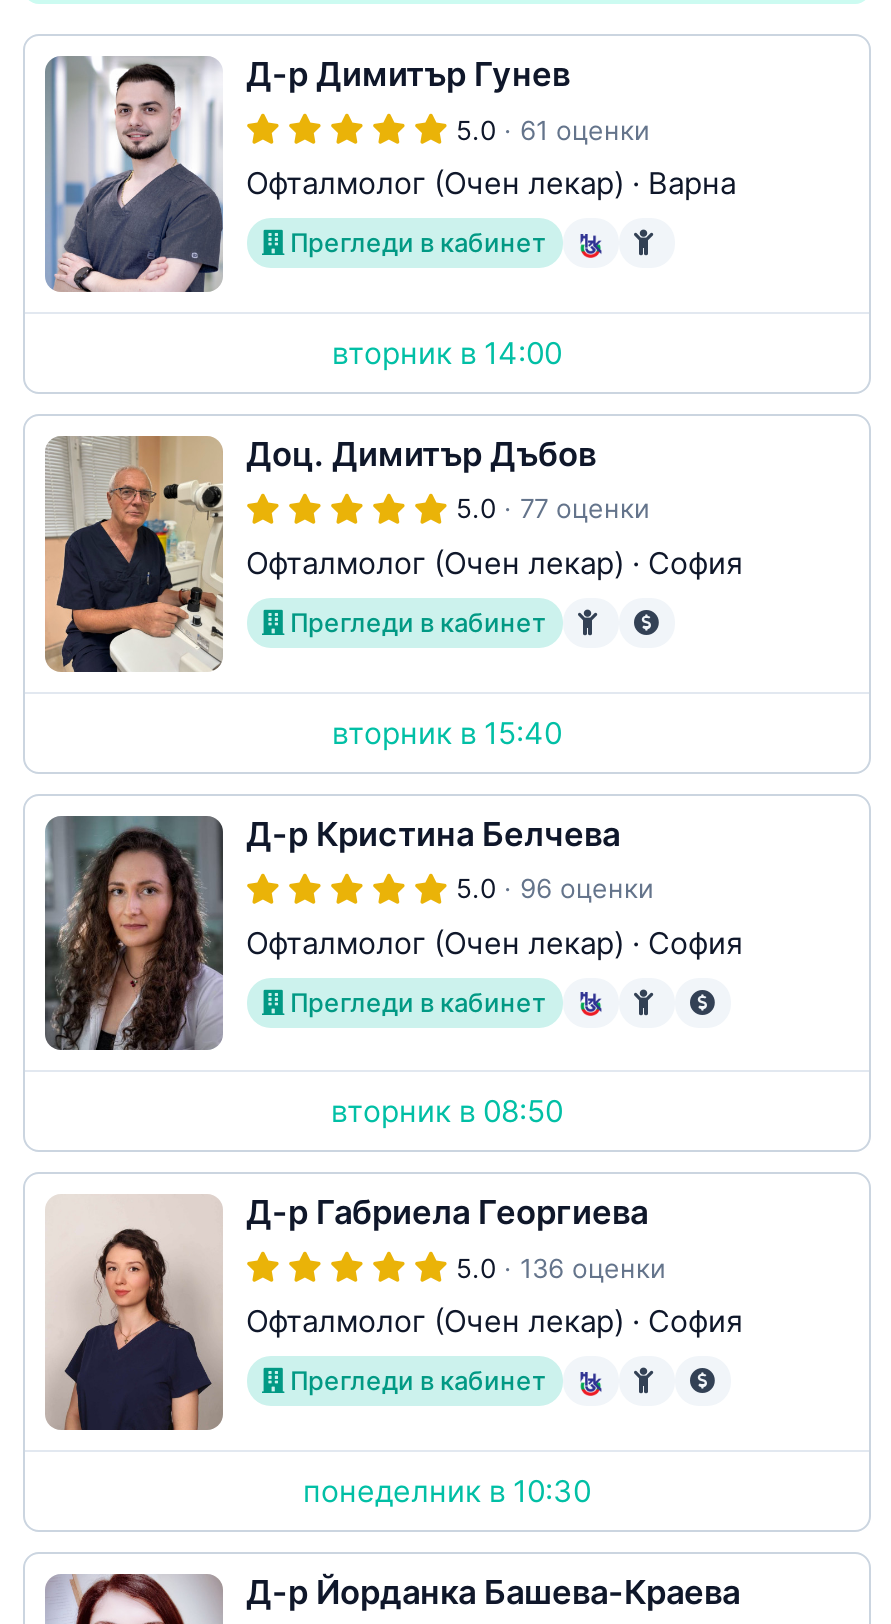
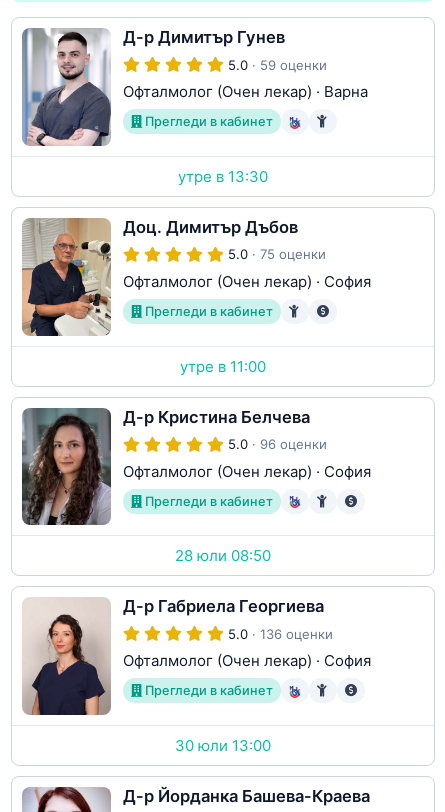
[456,113,650,145] 5.0 · 61 оценки -> [227,56,326,72] 5.0 · 59 оценки
[332,334,562,372] вторник в 14:00 -> [178,167,268,186] утре в 13:30
[456,493,650,525] 5.0 · 77 оценки -> [227,246,325,262] 5.0 · 75 оценки
[332,713,562,751] вторник в 15:40 -> [180,357,266,376] утре в 11:00
[331,1093,563,1131] вторник в 08:50 -> [175,546,271,565] 28 юли 08:50
[303,1472,591,1510] понеделник в 10:30 -> [175,736,271,755] 30 юли 13:00

